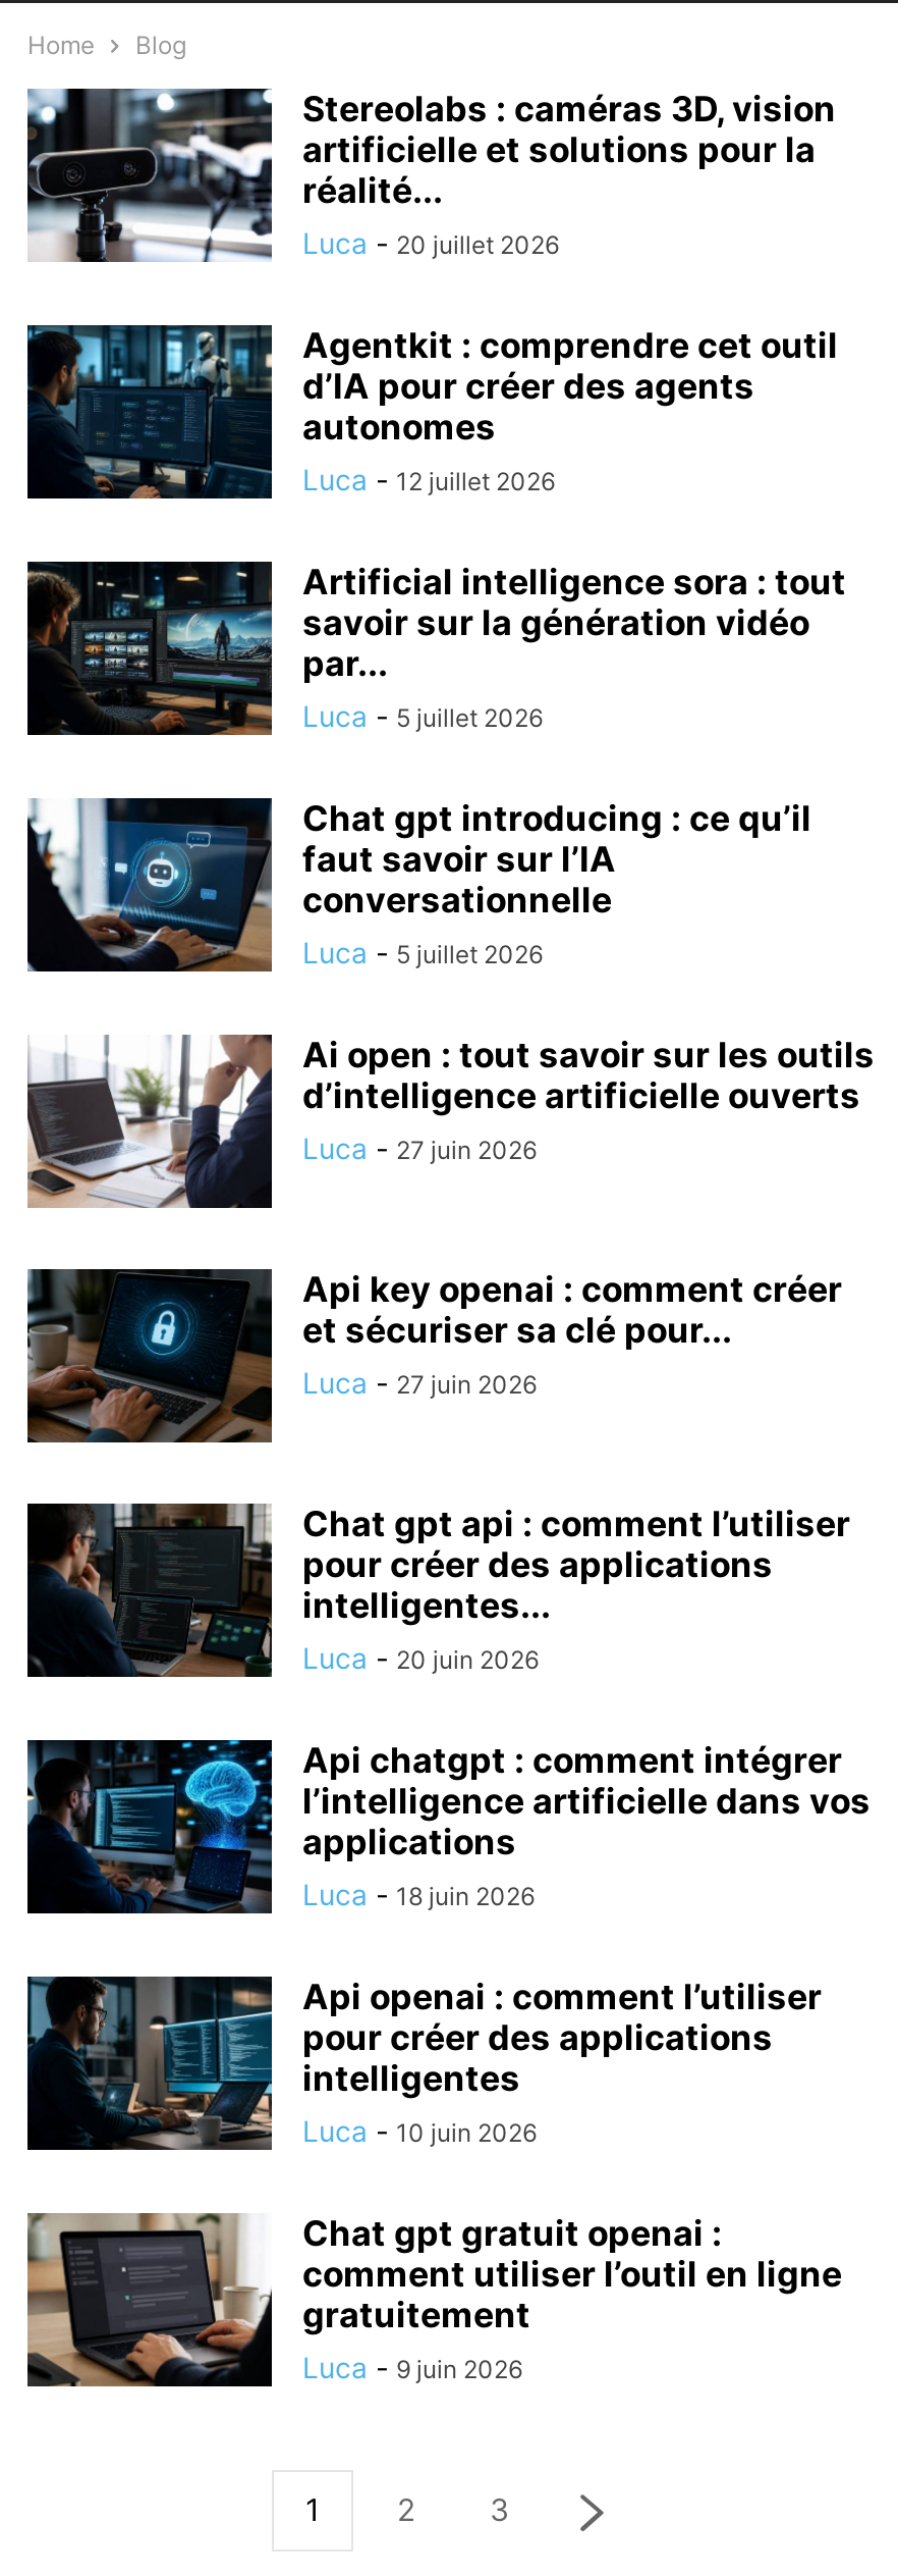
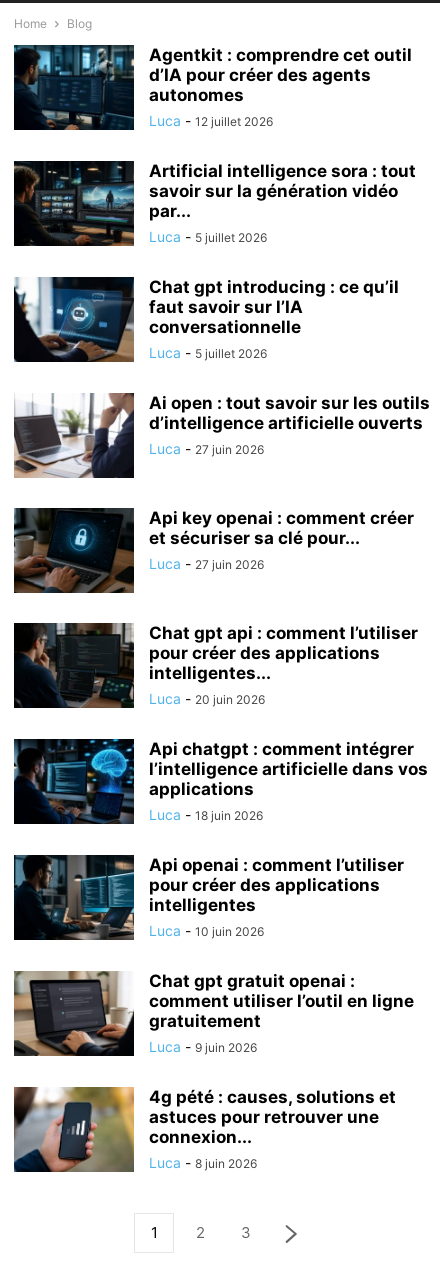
[25,89,836,262] [image] | Stereolabs : caméras 3D, vision | artificielle et solutions pour la | réalité... | Luca - 20 juillet 2026 -> none
moved [25,323,875,2384] -> [13,44,430,1055]: [image] | Agentkit : comprendre cet outil | d’IA pour créer des agents | ... | gratuitement | Luca - 9 juin 2026
none -> [13,1086,396,1173] [image] | 4g pété : causes, solutions et | astuces pour retrouver une | connexion... | Luca - 8 juin 2026

